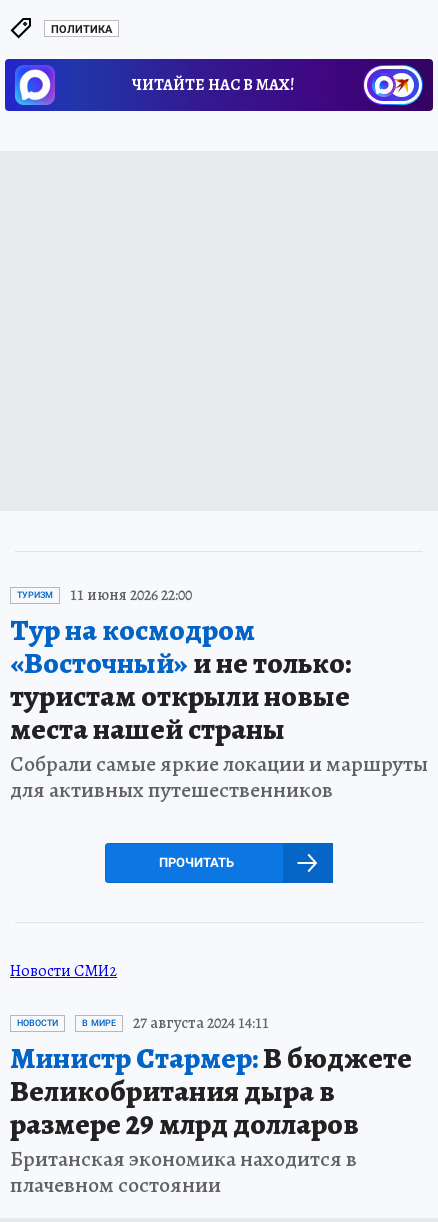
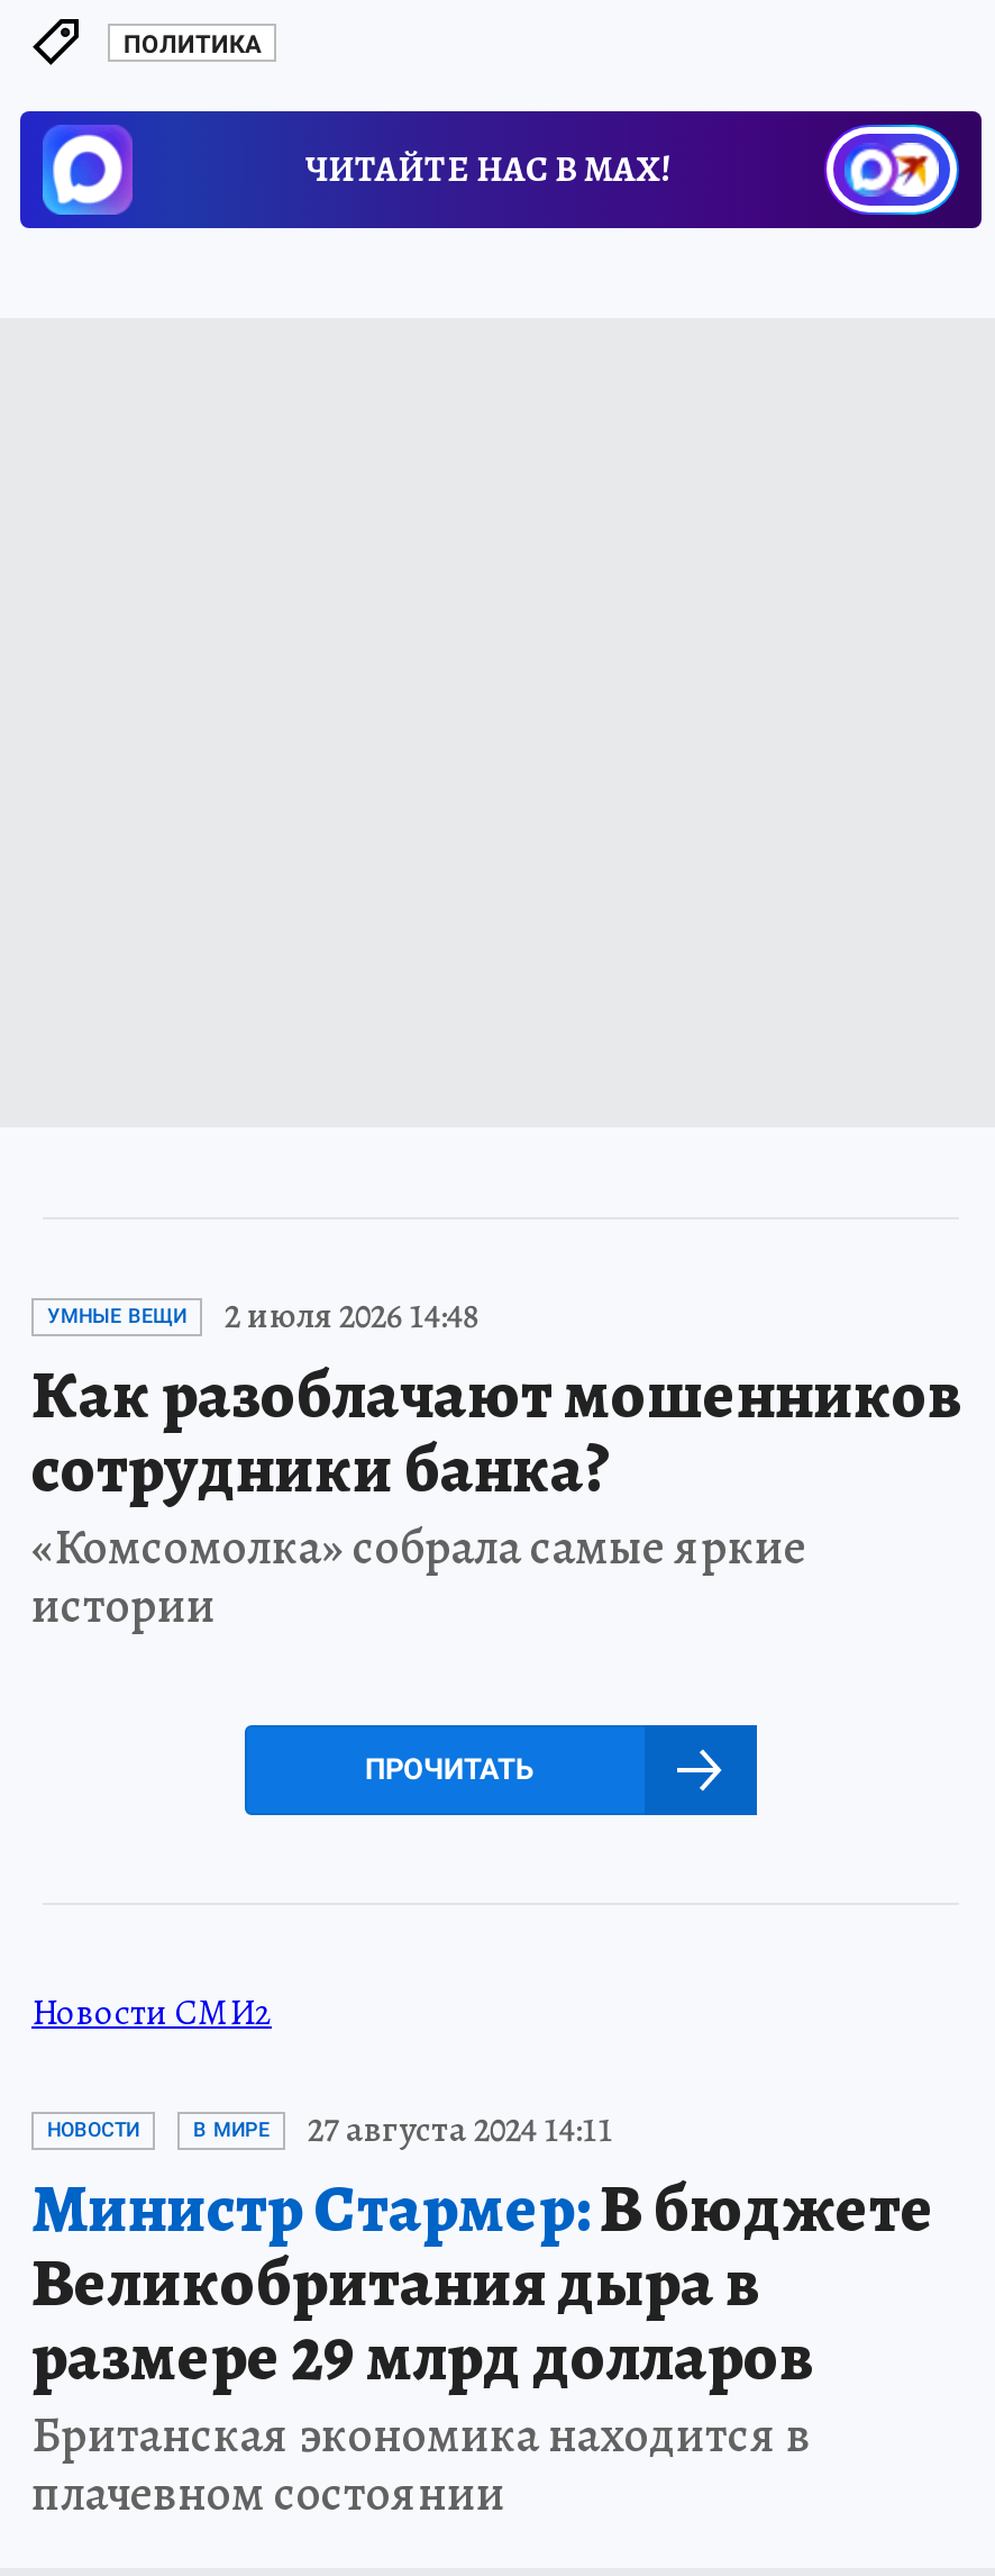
[10,584,428,805] ТУРИЗМ | 11 июня 2026 22:00 | Тур на космодром | «Восточный»и не только: | туристам открыли новые | места нашей страны | Собрали самые яркие локации и маршруты | для активных путешественников -> [31,1292,964,1640] УМНЫЕ ВЕЩИ | 2 июля 2026 14:48 | Как разоблачают мошенников | сотрудники банка? | «Комсомолка» собрала самые яркие | истории

